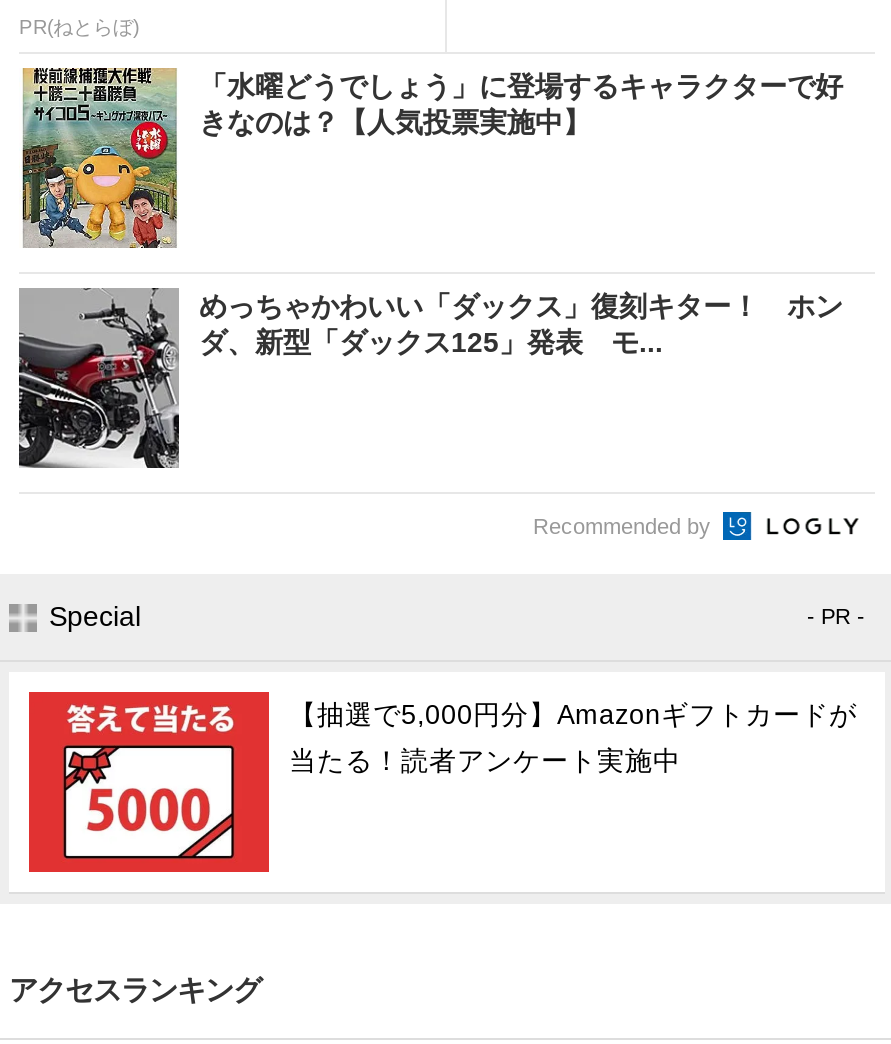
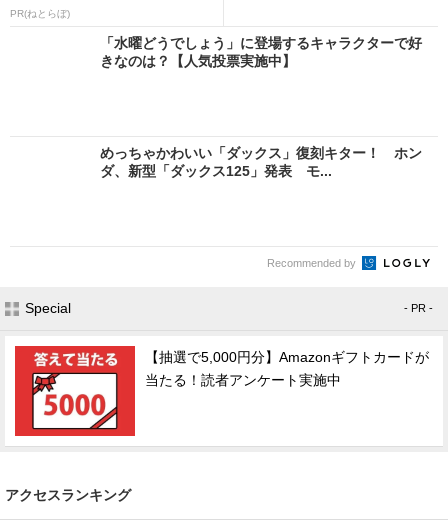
[21,65,179,251] [image] -> none
[17,285,181,471] [image] -> none

